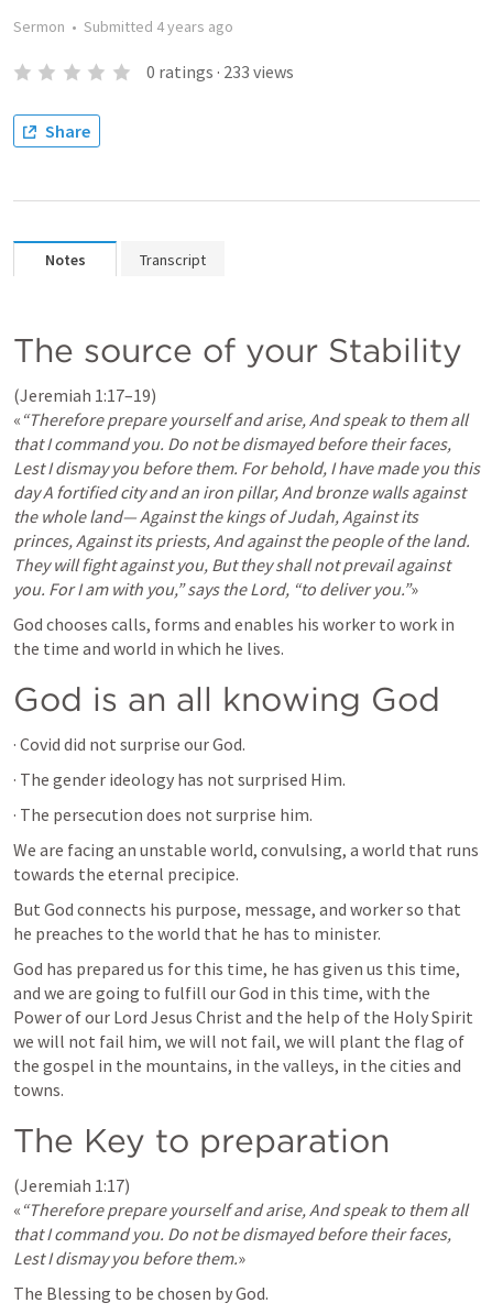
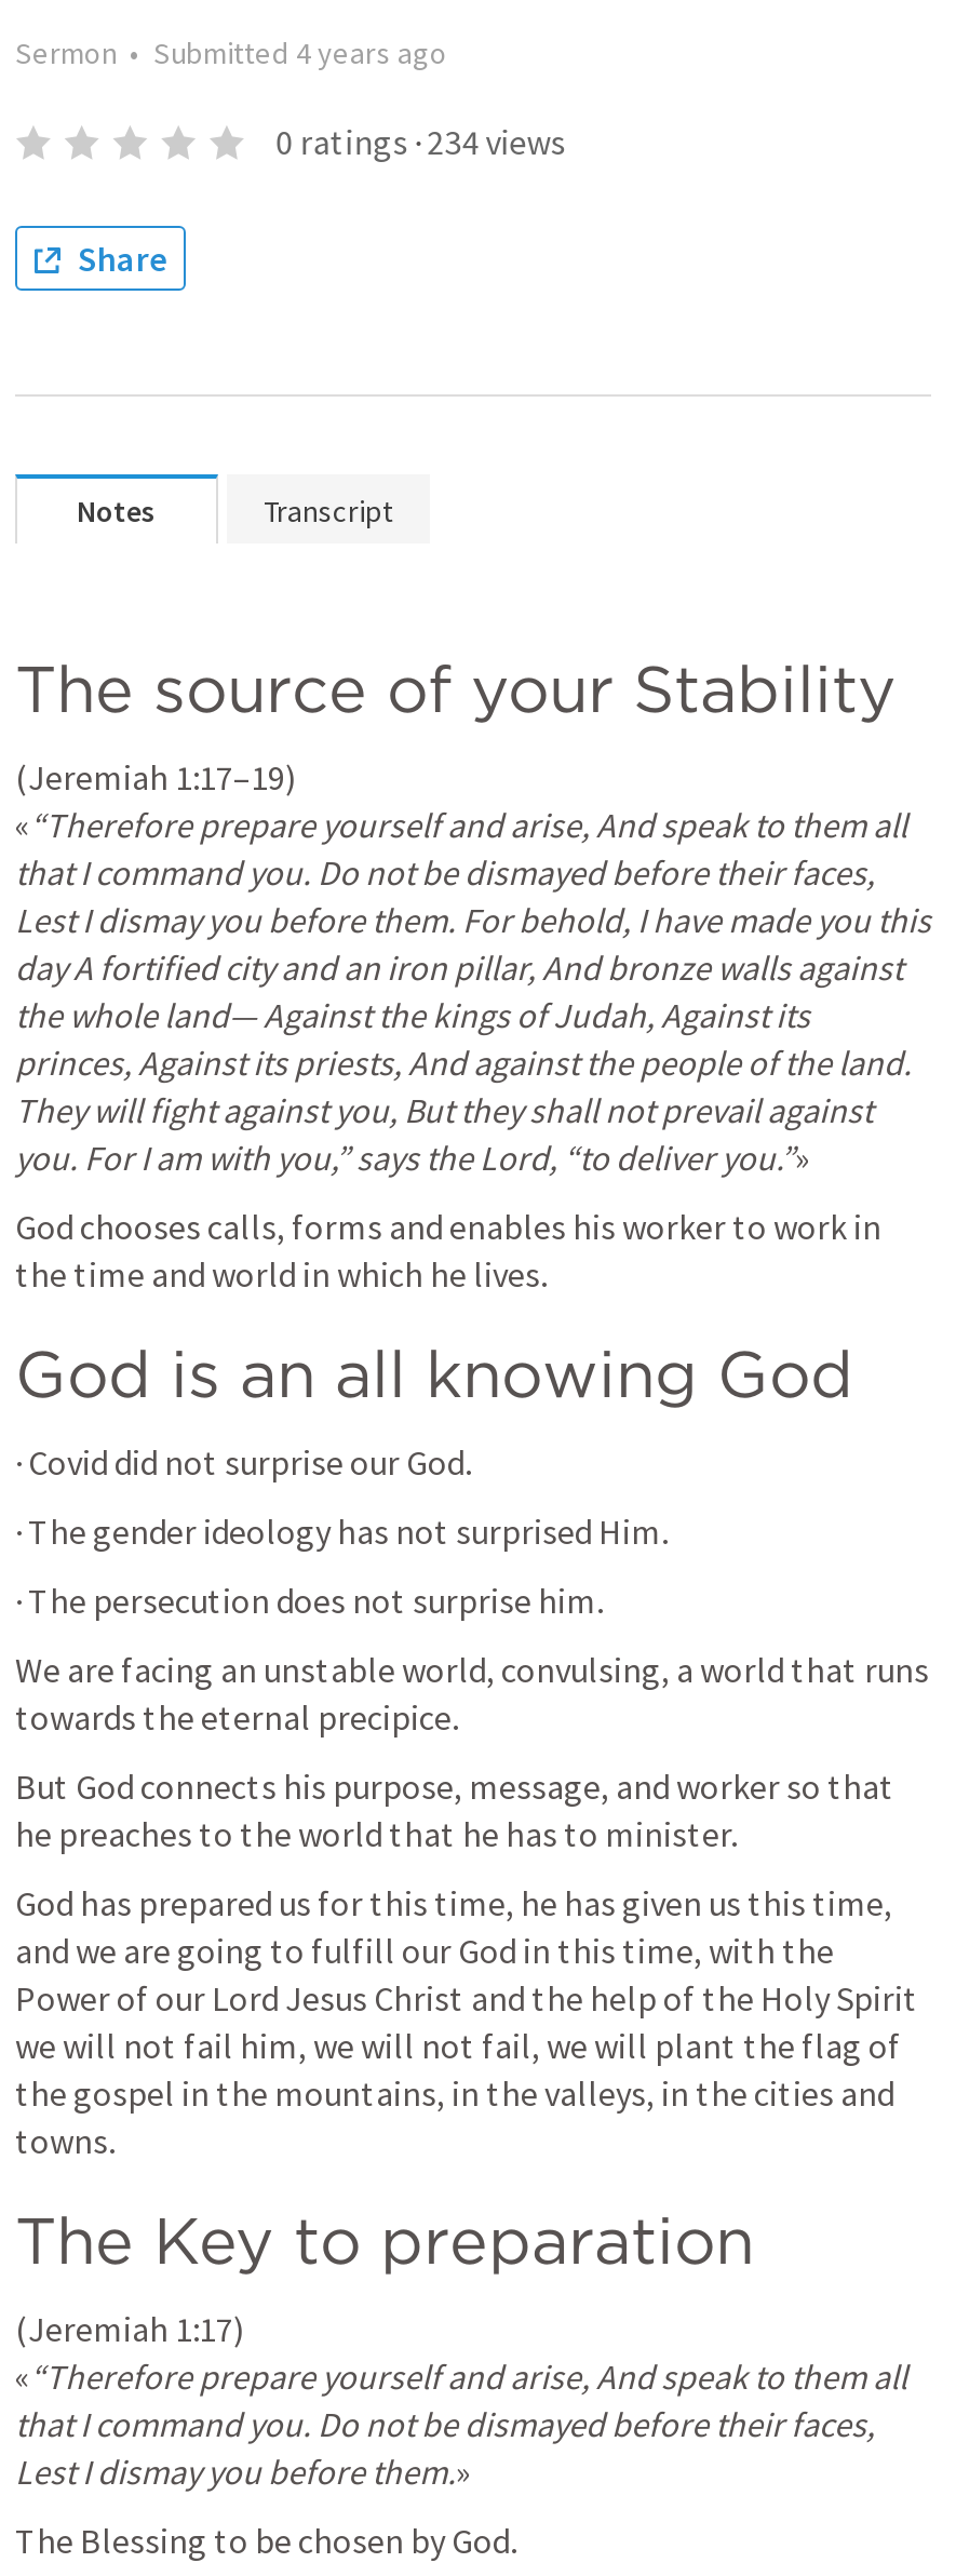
[146,61,294,83] 0 ratings · 233 views -> [276,120,565,163] 0 ratings · 234 views

